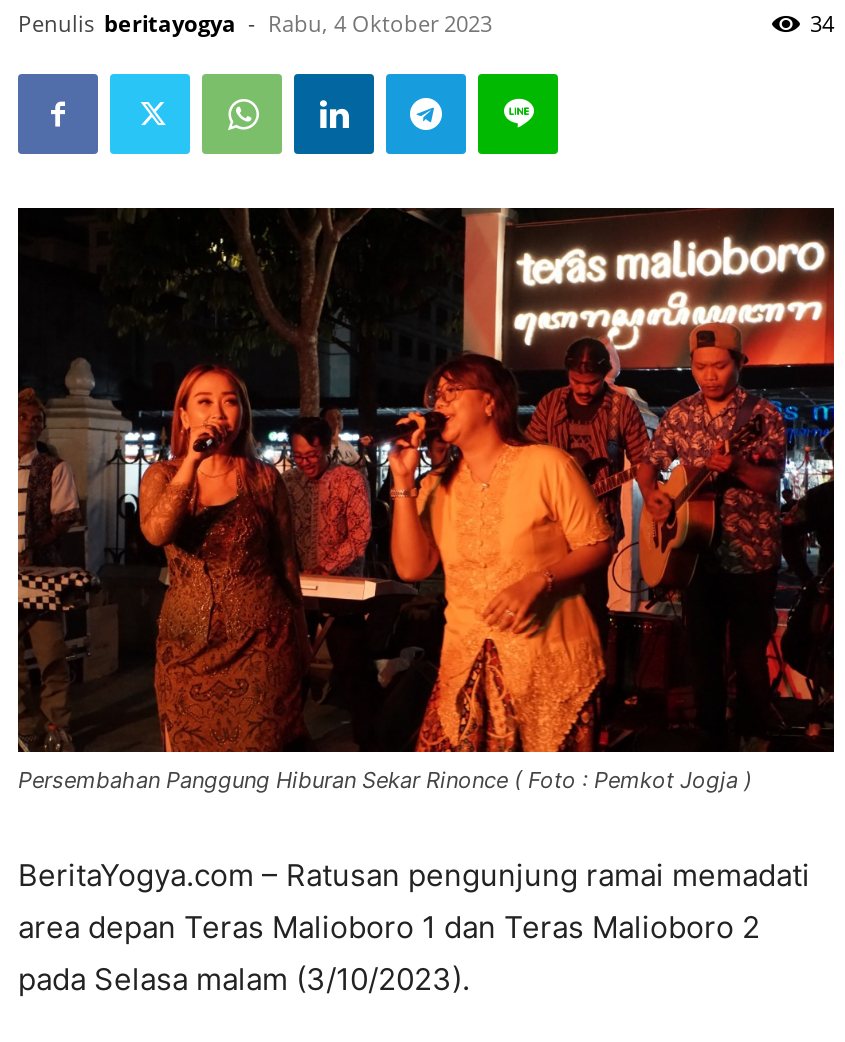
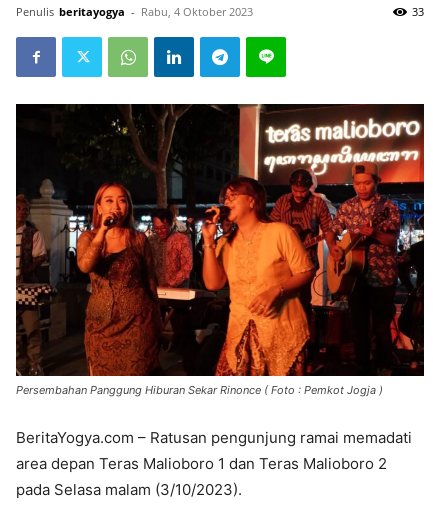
[810,8,834,38] 34 -> [412,4,424,19] 33

